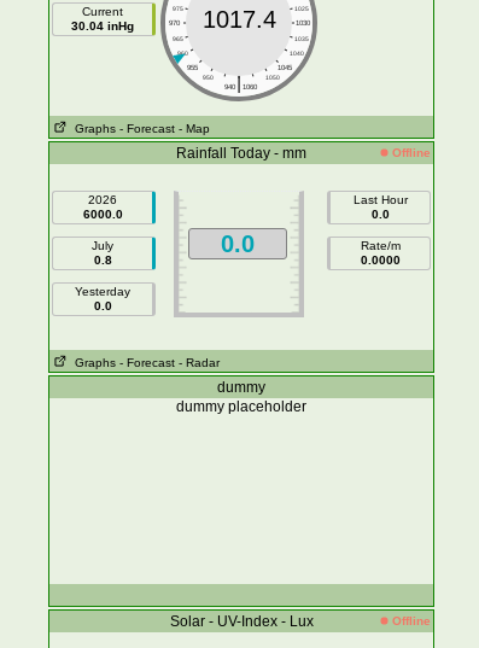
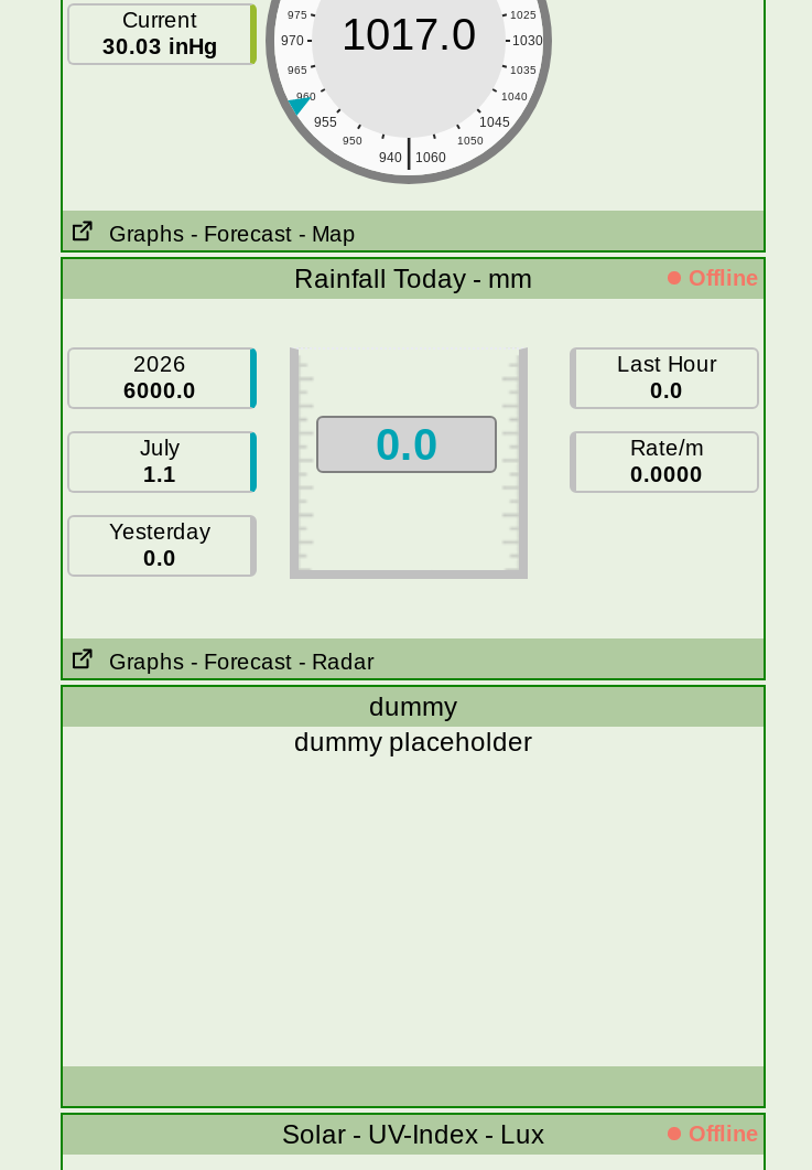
[202,6,276,33] 1017.4 -> [342,10,476,58] 1017.0
[71,19,134,33] 30.04 inHg -> [102,34,217,58] 30.03 inHg
[94,253,112,267] 0.8 -> [143,462,176,486] 1.1

